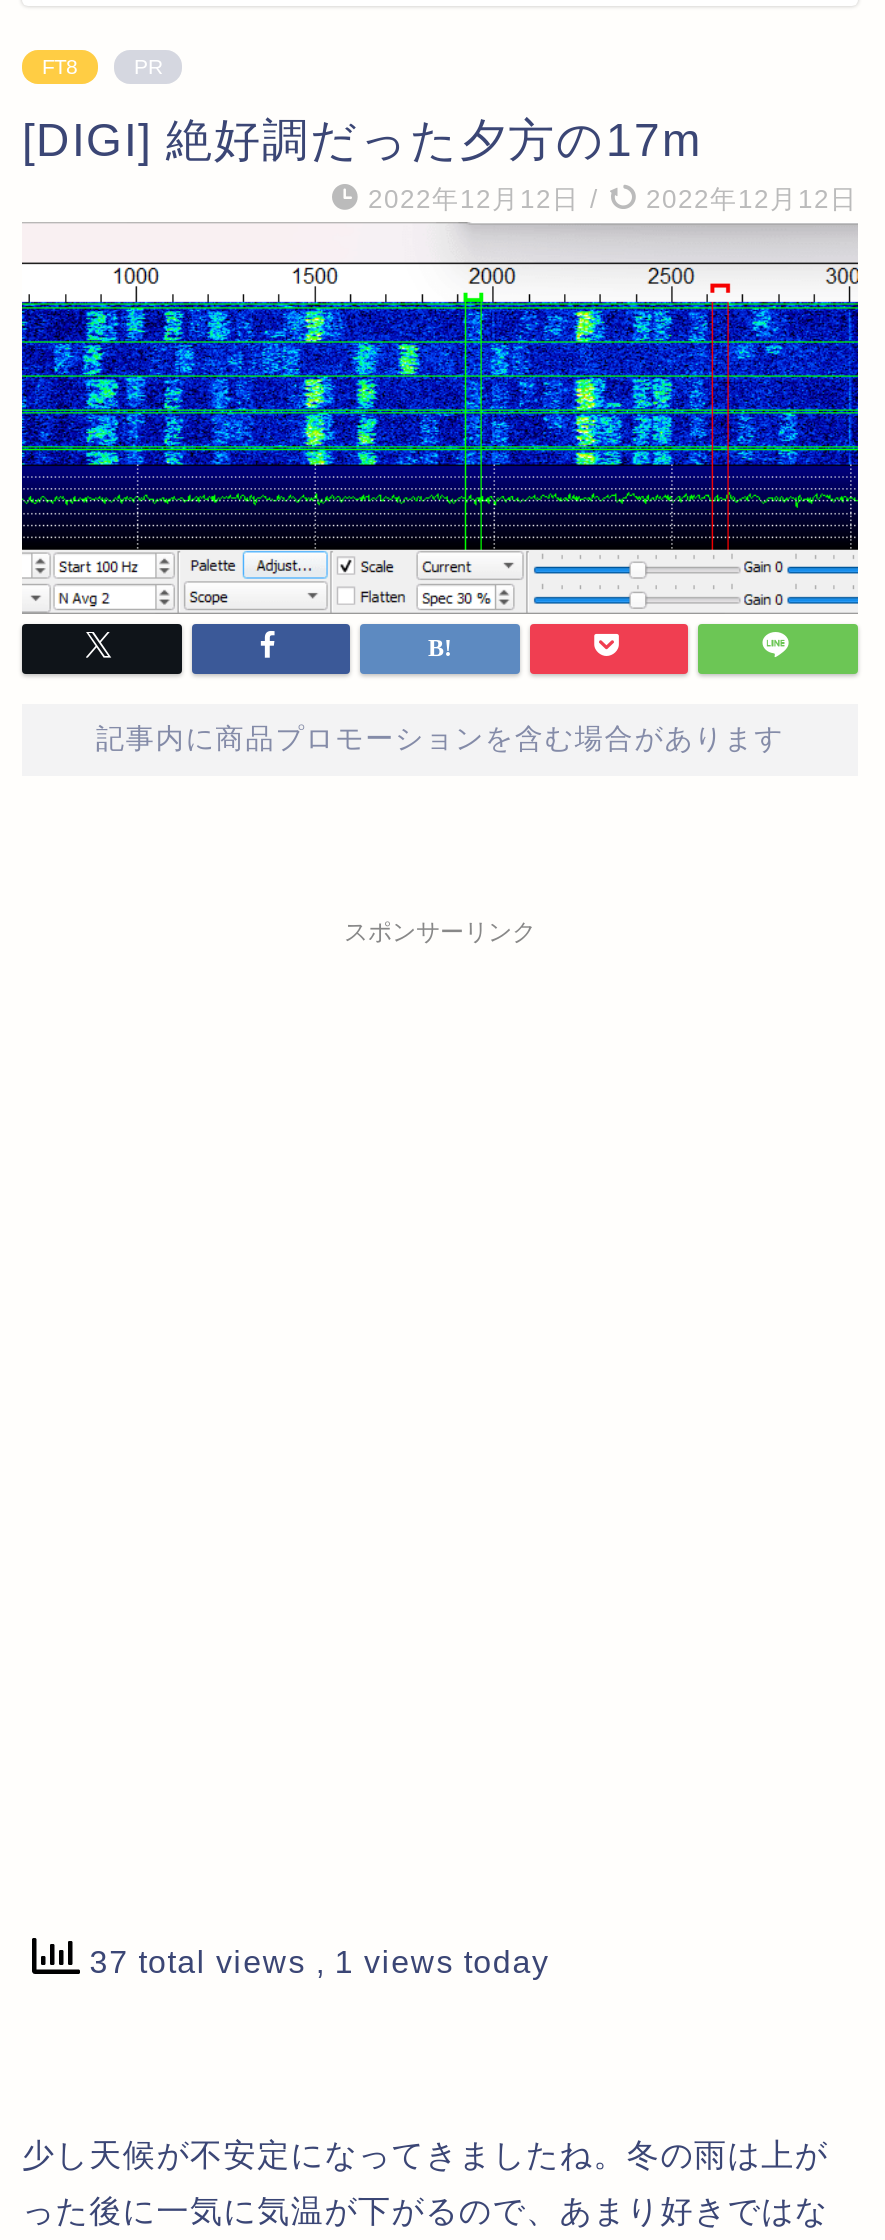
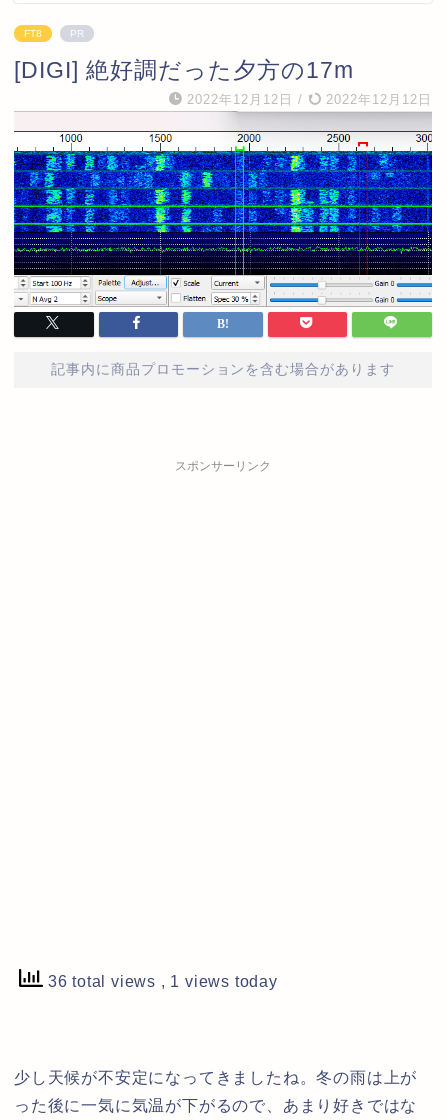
[80,1945,550,1979] 37 total views, 1 views today -> [43,972,278,989] 36 total views, 1 views today

